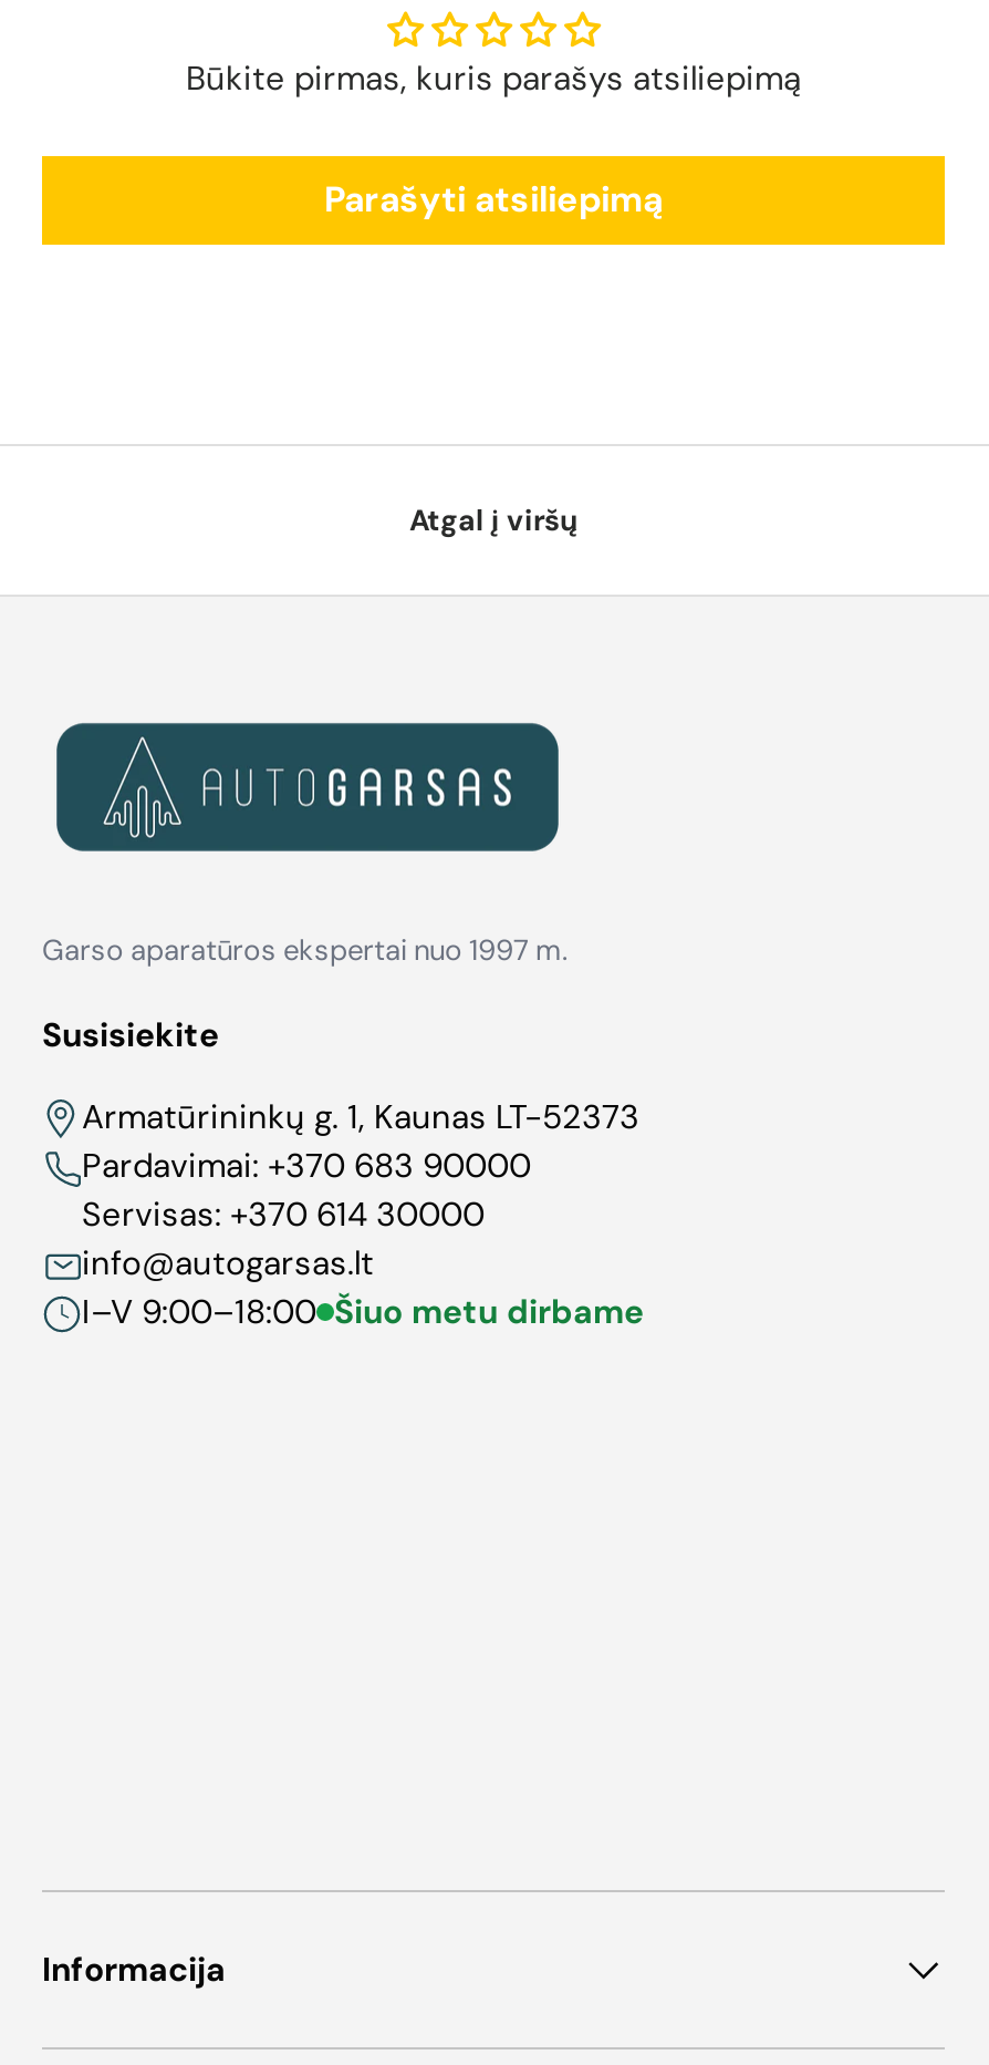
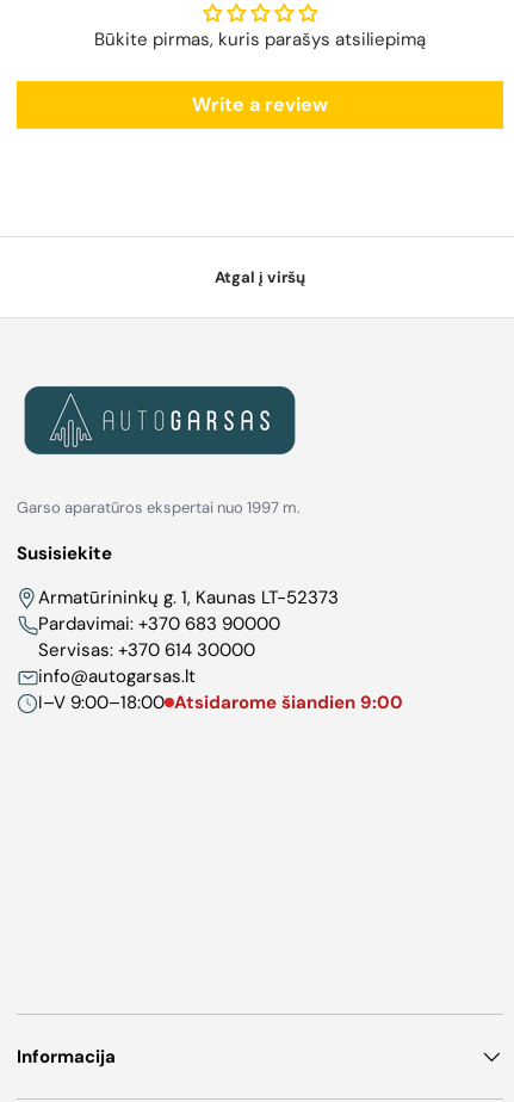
[324,176,663,222] Parašyti atsiliepimą -> [192,92,328,117] Write a review
[82,1289,644,1334] I–V 9:00–18:00 Šiuo metu dirbame -> [38,691,403,715] I–V 9:00–18:00 Atsidarome šiandien 9:00

